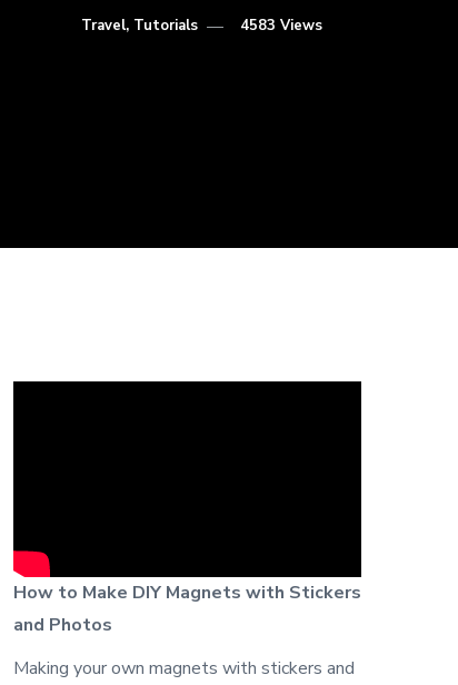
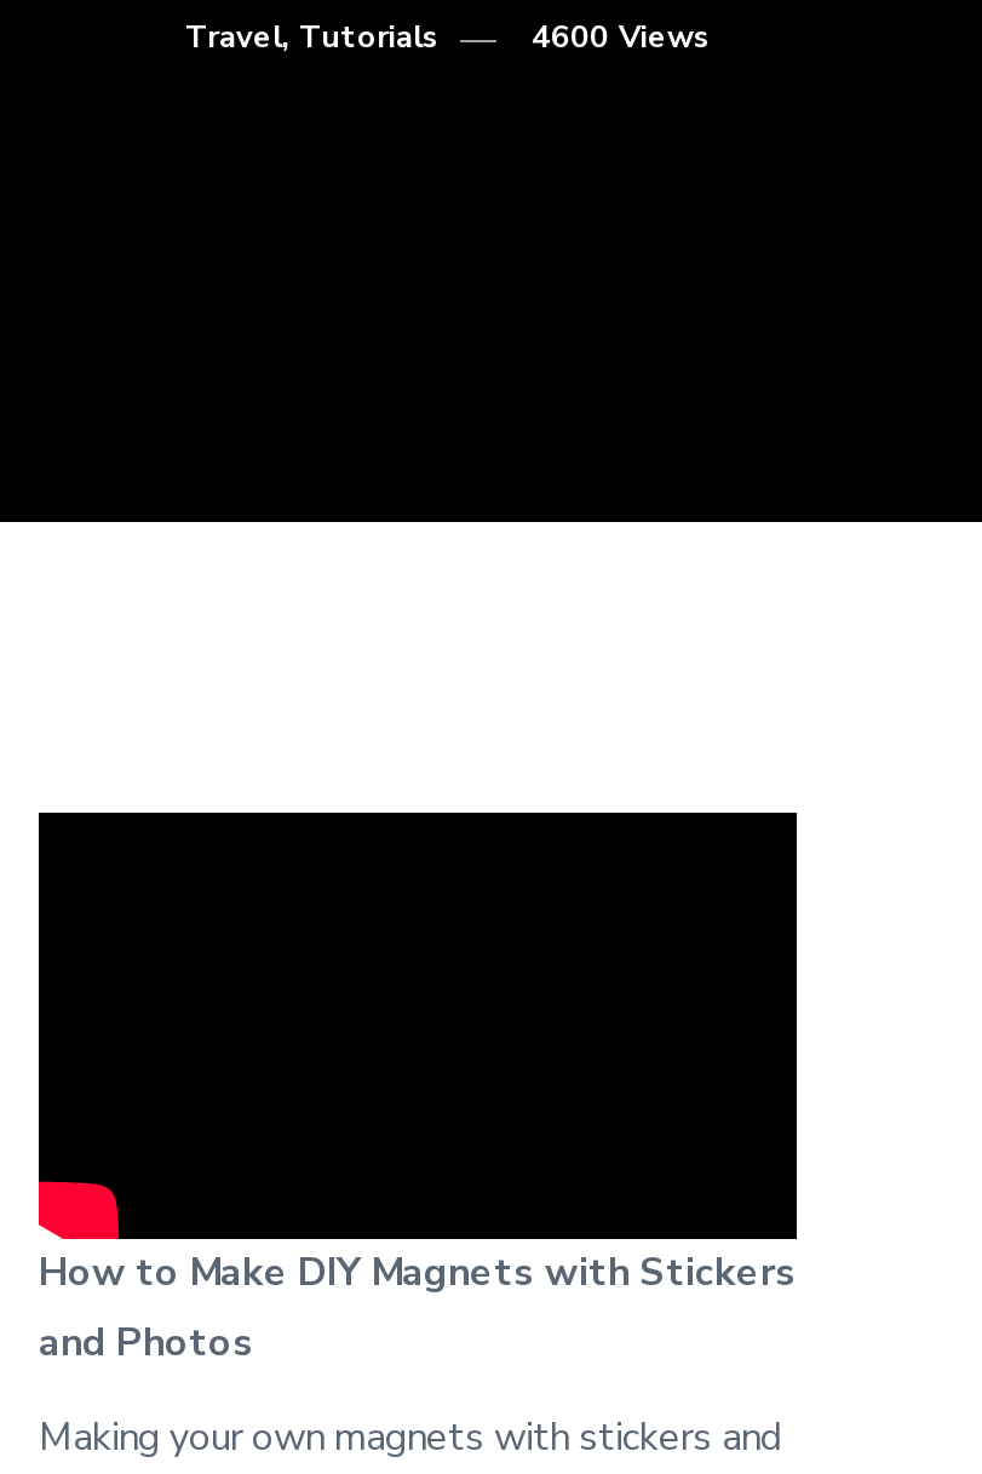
[81,16,322,36] Travel, Tutorials 4583 Views -> [185,16,711,59] Travel, Tutorials 4600 Views

